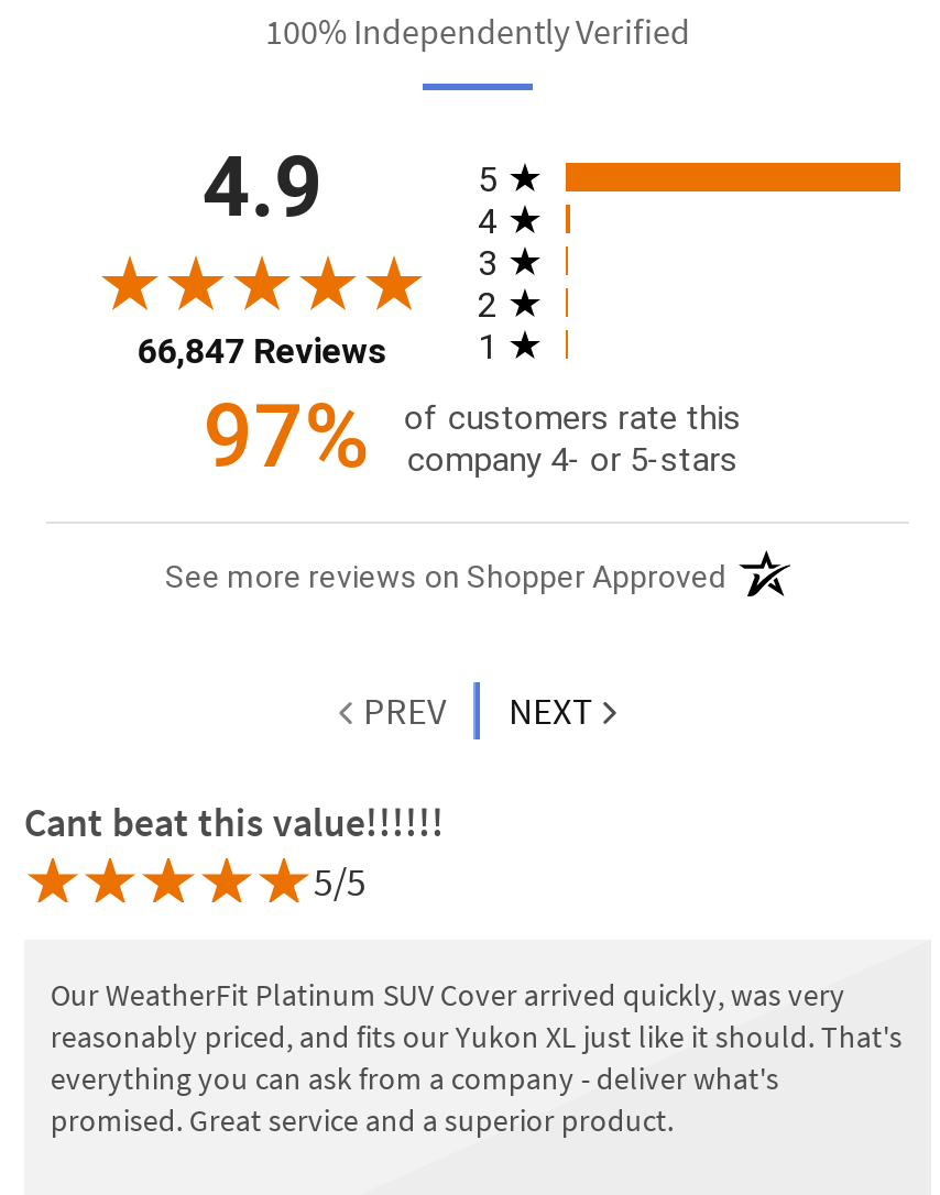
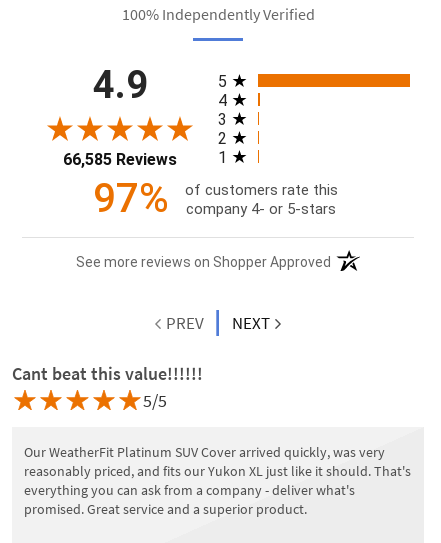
[137,329,388,371] 66,847 Reviews -> [63,150,177,169] 66,585 Reviews

